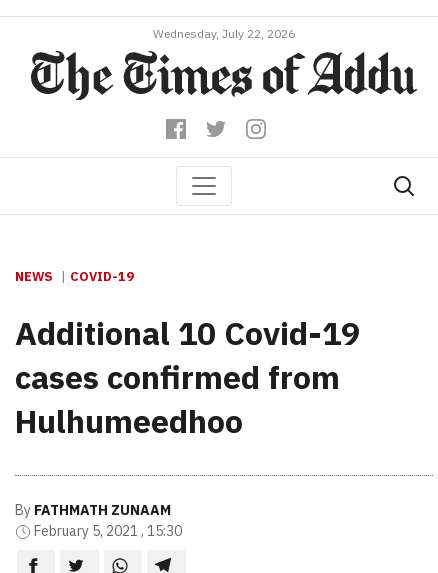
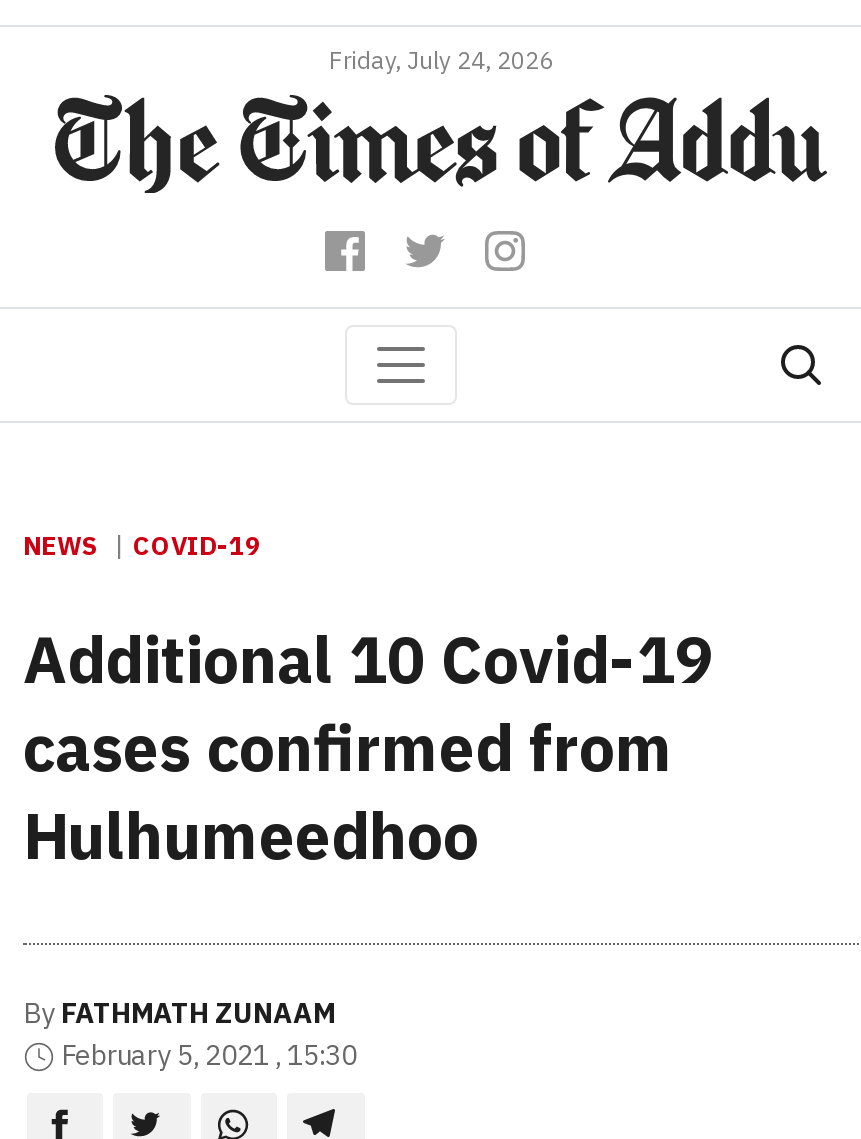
[153,26,295,41] Wednesday, July 22, 2026 -> [329,45,553,75] Friday, July 24, 2026

